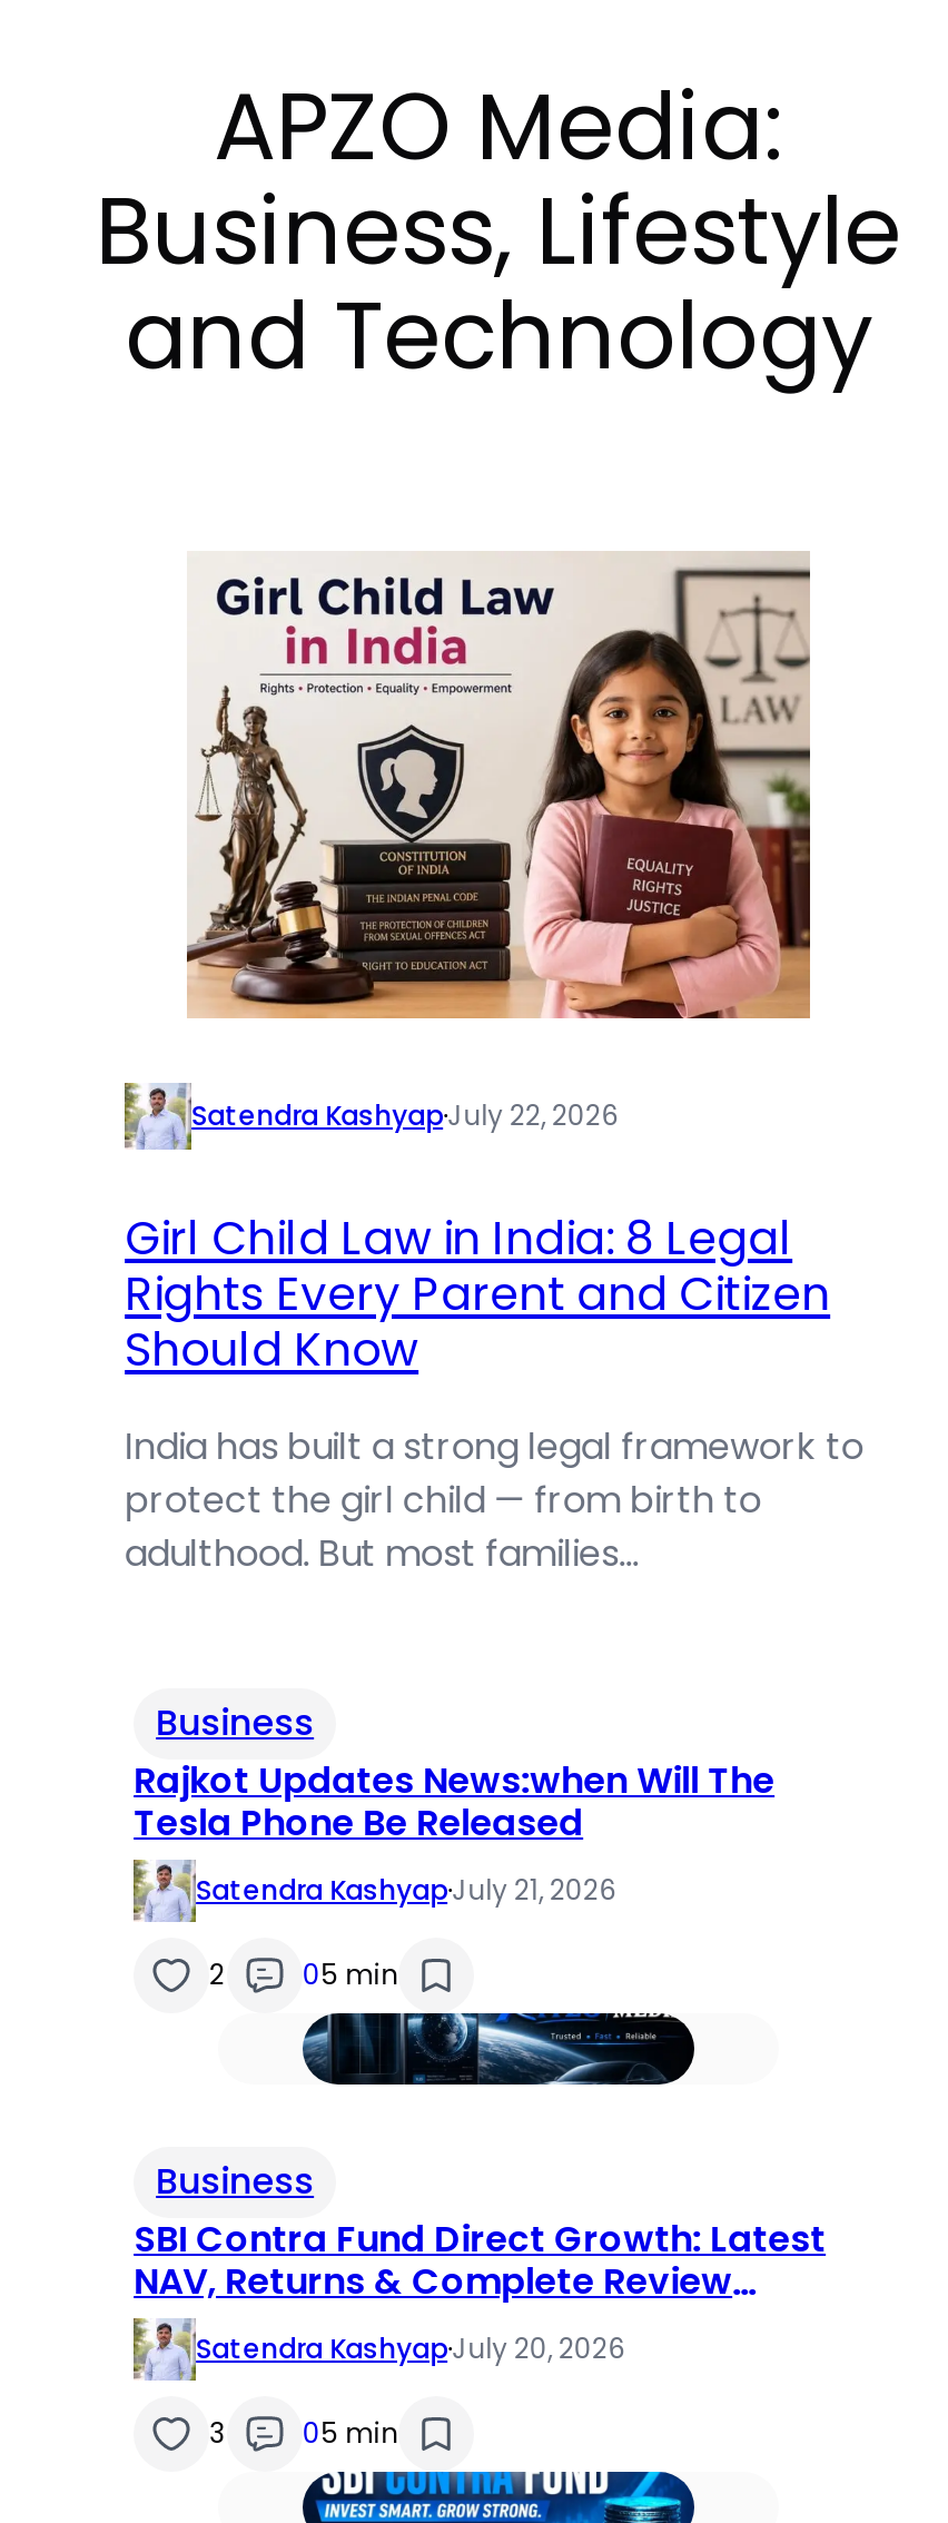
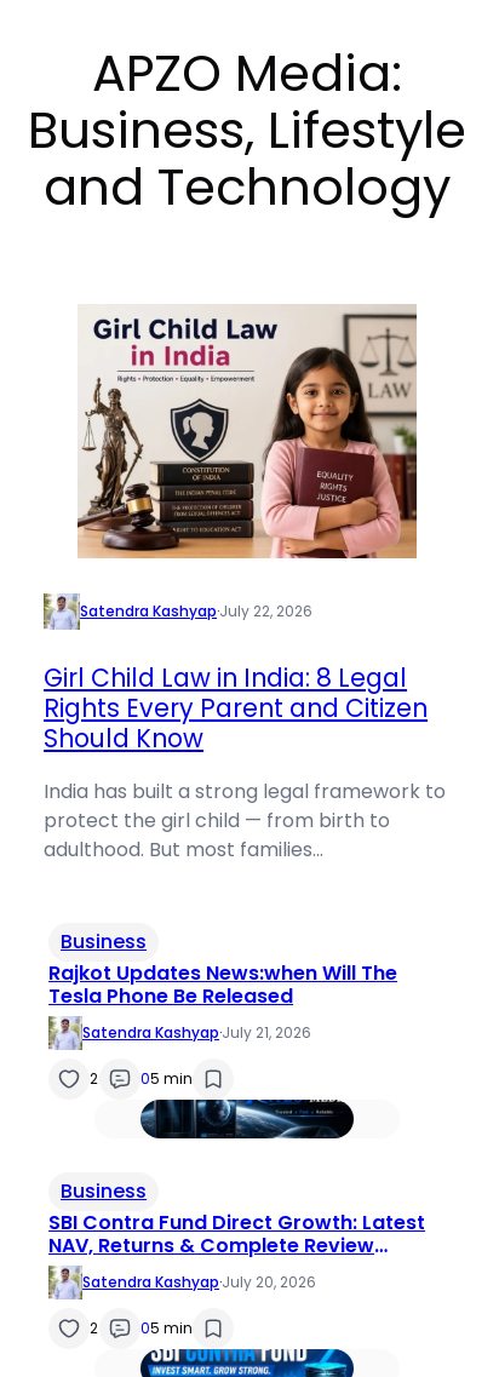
[209,2415,225,2452] 3 -> [90,1318,98,1339] 2

